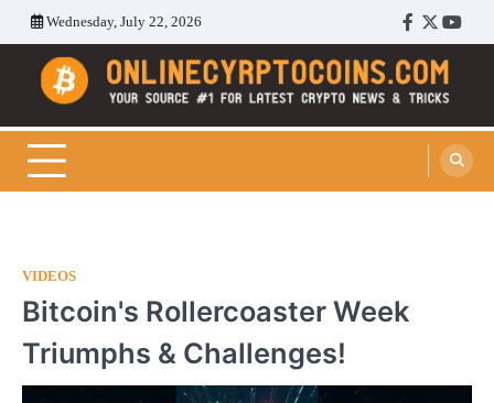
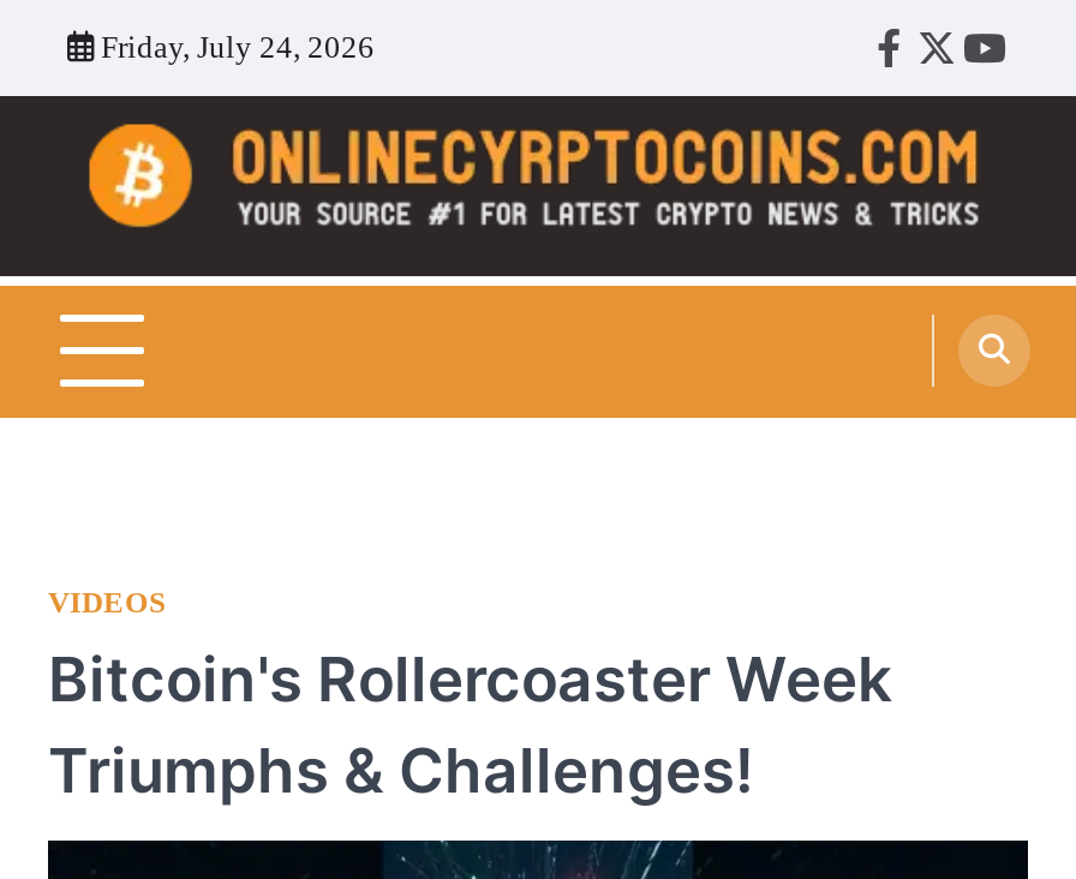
[46,13,202,30] Wednesday, July 22, 2026 -> [101,29,375,65] Friday, July 24, 2026

